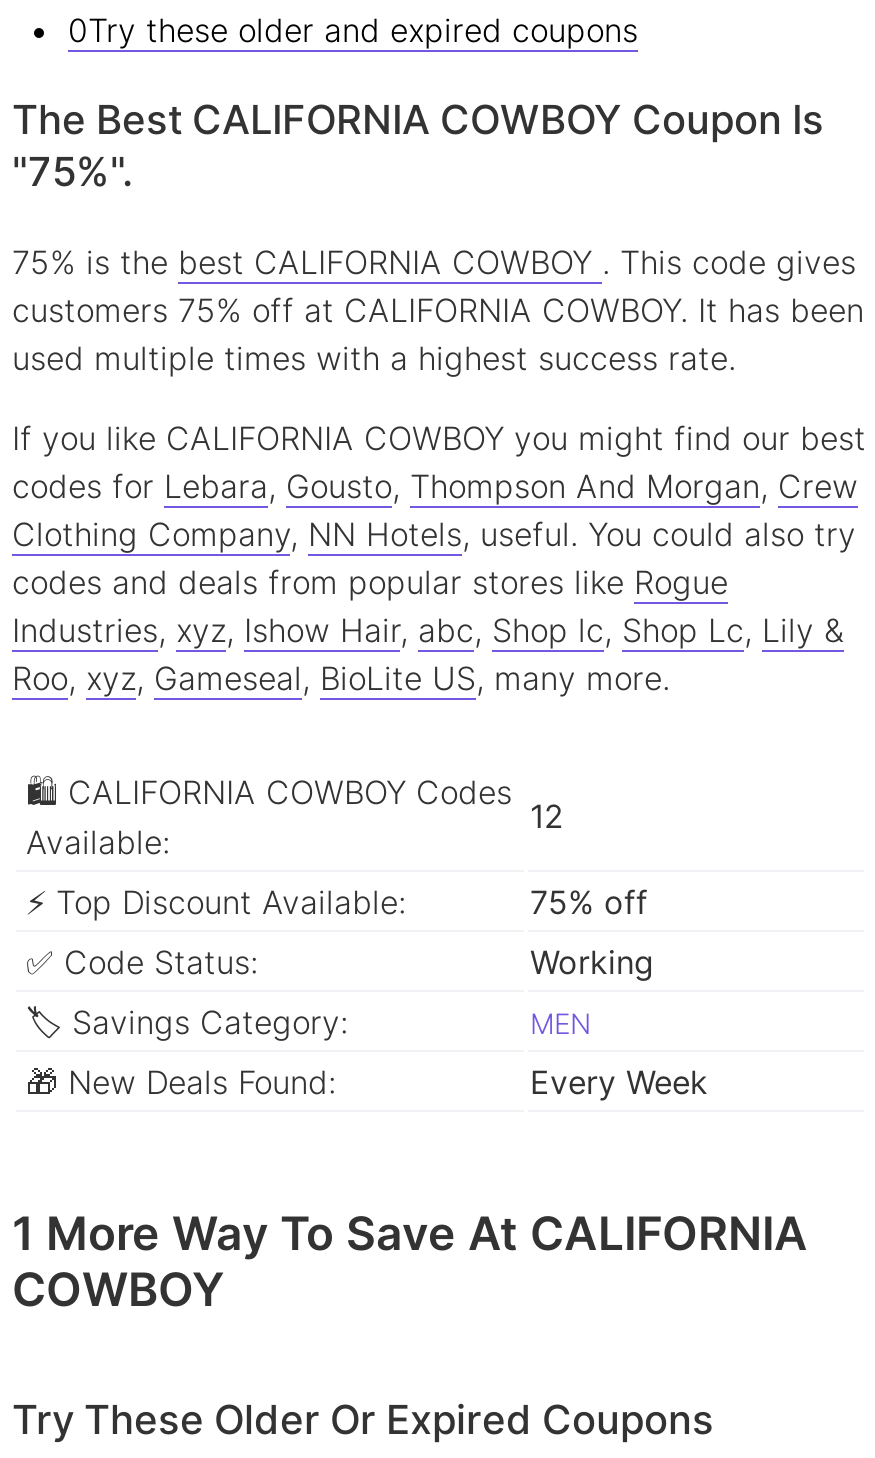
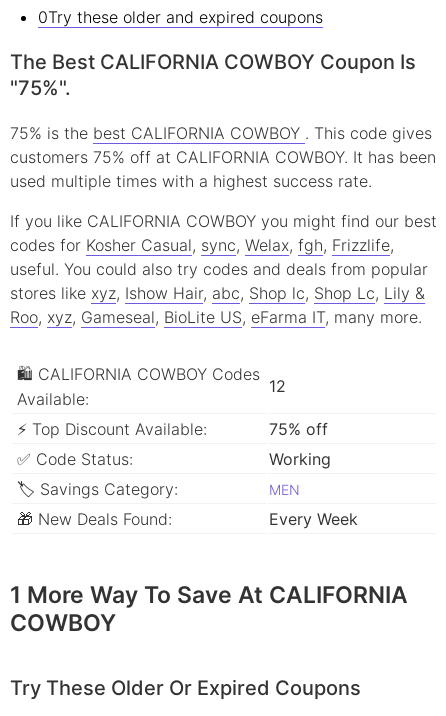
[12,466,858,698] codes for Lebara, Gousto, Thompson And Morgan, Crew | Clothing Company, NN Hotels, useful. You could also try | codes and deals from popular stores like Rogue | Industries, xyz, Ishow Hair, abc, Shop lc, Shop Lc, Lily & | Roo, xyz, Gameseal, BioLite US, many more. -> [10,235,428,327] codes for Kosher Casual, sync, Welax, fgh, Frizzlife, | useful. You could also try codes and deals from popular | stores like xyz, Ishow Hair, abc, Shop lc, Shop Lc, Lily & | Roo, xyz, Gameseal, BioLite US, eFarma IT, many more.

